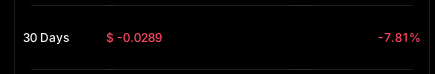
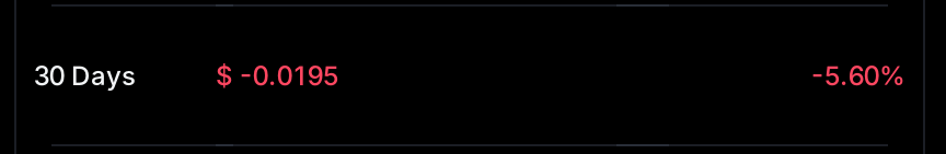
[106,30,162,45] $ -0.0289 -> [216,59,338,92] $ -0.0195
[378,30,421,45] -7.81% -> [811,59,905,92] -5.60%

